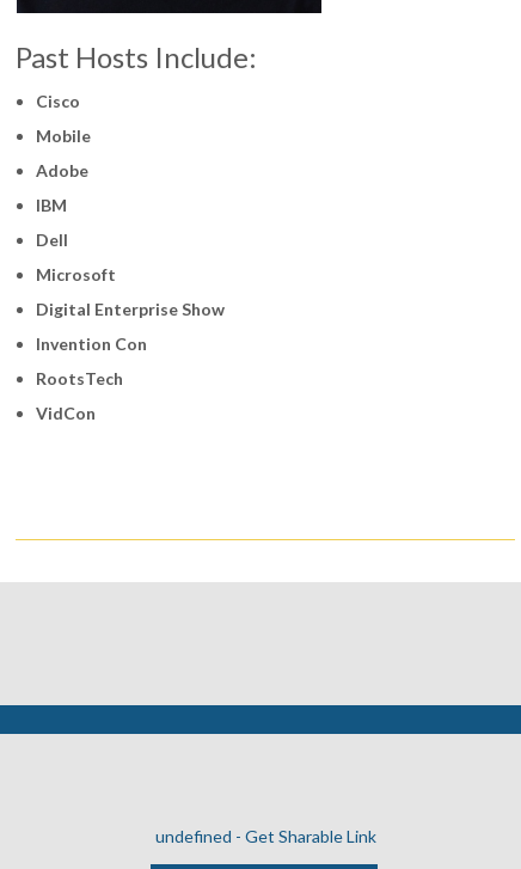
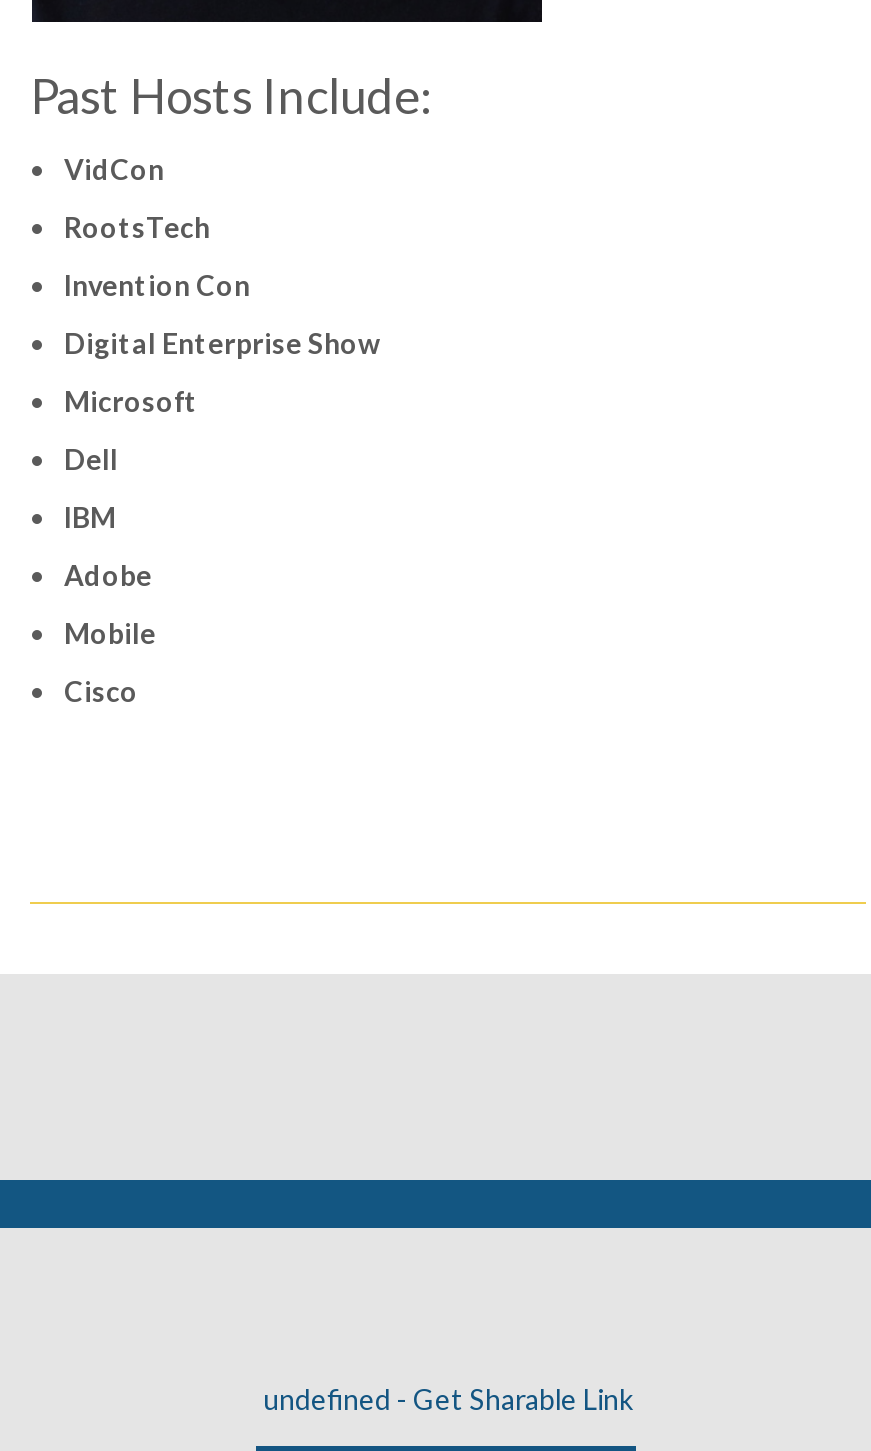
moved [36,91,80,111] -> [64,674,138,708]: Cisco
moved [36,125,225,423] -> [64,152,380,650]: Mobile | Adobe | IBM | ... | RootsTech | VidCon

